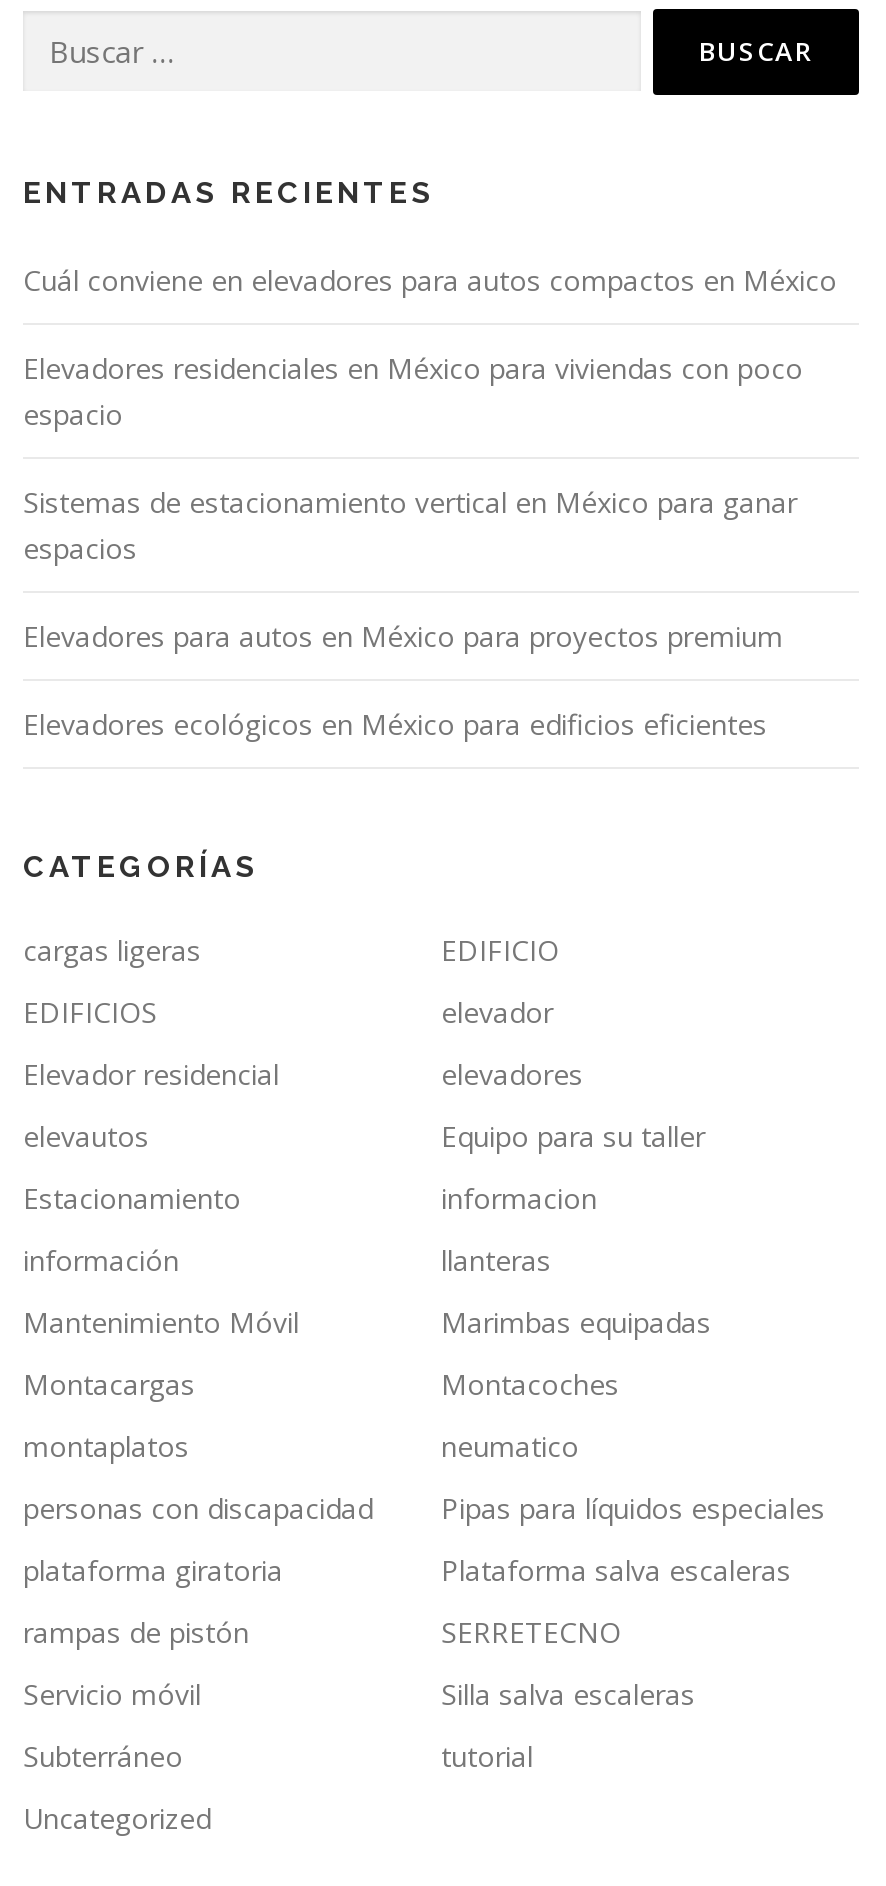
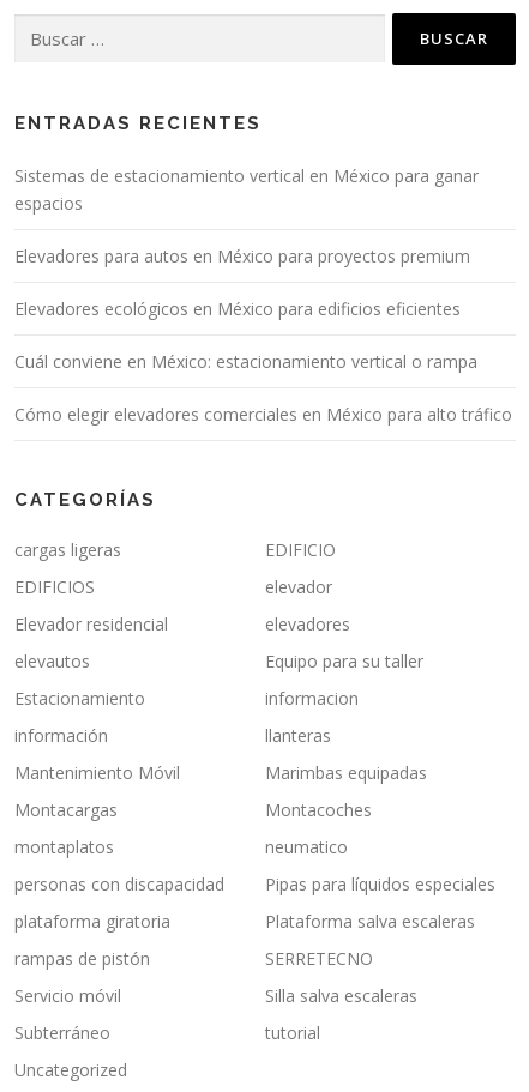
[23,261,837,433] Cuál conviene en elevadores para autos compactos en México | Elevadores residenciales en México para viviendas con poco | espacio -> none
moved [23,483,797,743] -> [14,164,479,320]: Sistemas de estacionamiento vertical en México para ganar | espacios | Elevadores para autos en México para proyectos premium | Elevadores ecológicos en México para edificios eficientes
none -> [14,350,512,425] Cuál conviene en México: estacionamiento vertical o rampa | Cómo elegir elevadores comerciales en México para alto tráfico

